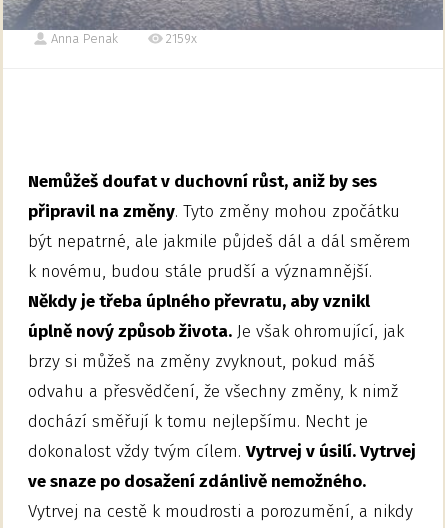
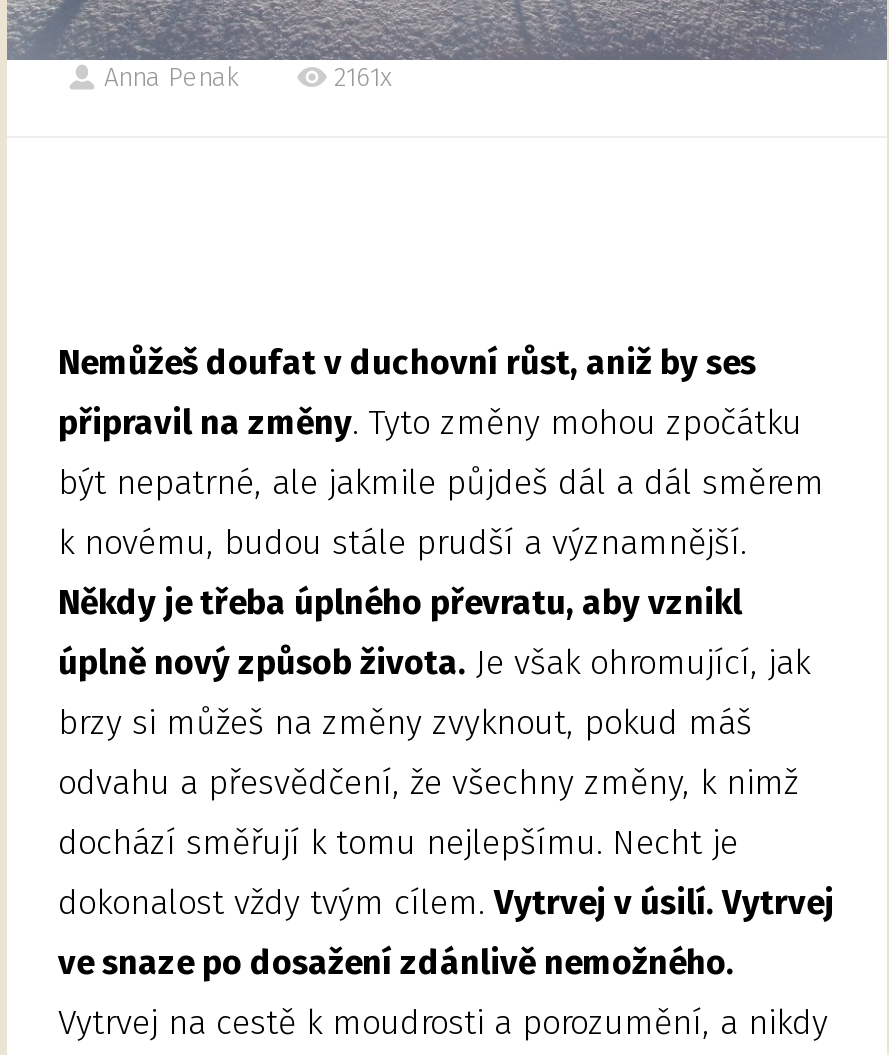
[166,31,197,46] 2159x -> [334,61,392,91] 2161x

